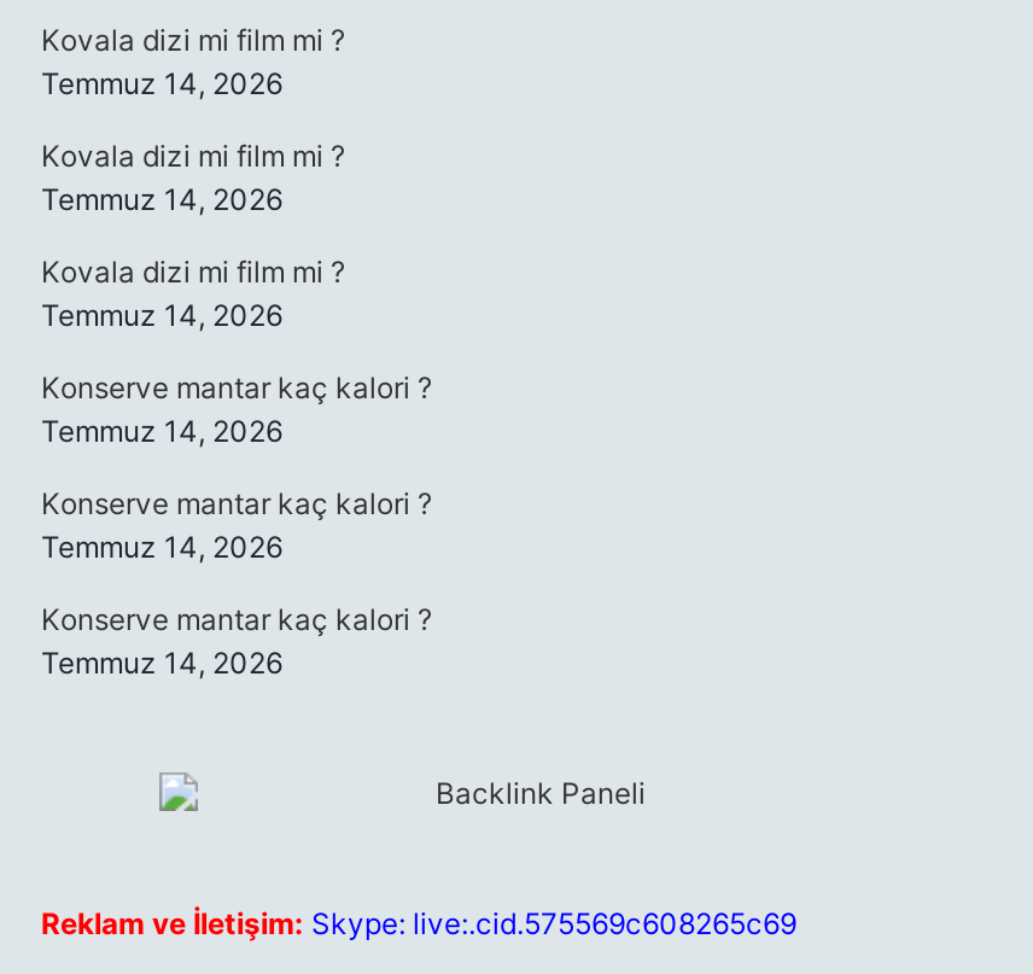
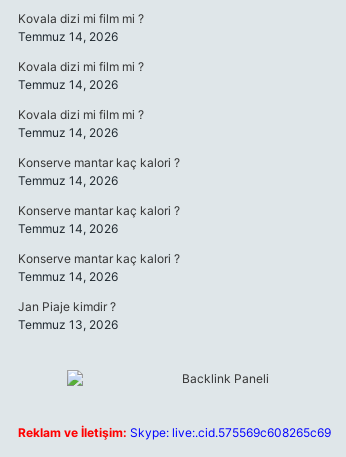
none -> [18,299,118,332] Jan Piaje kimdir ? | Temmuz 13, 2026

